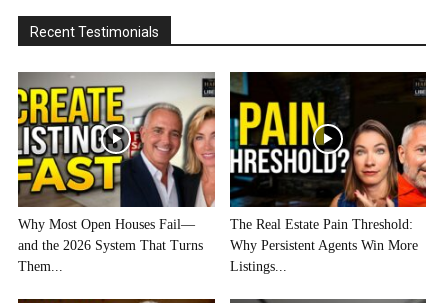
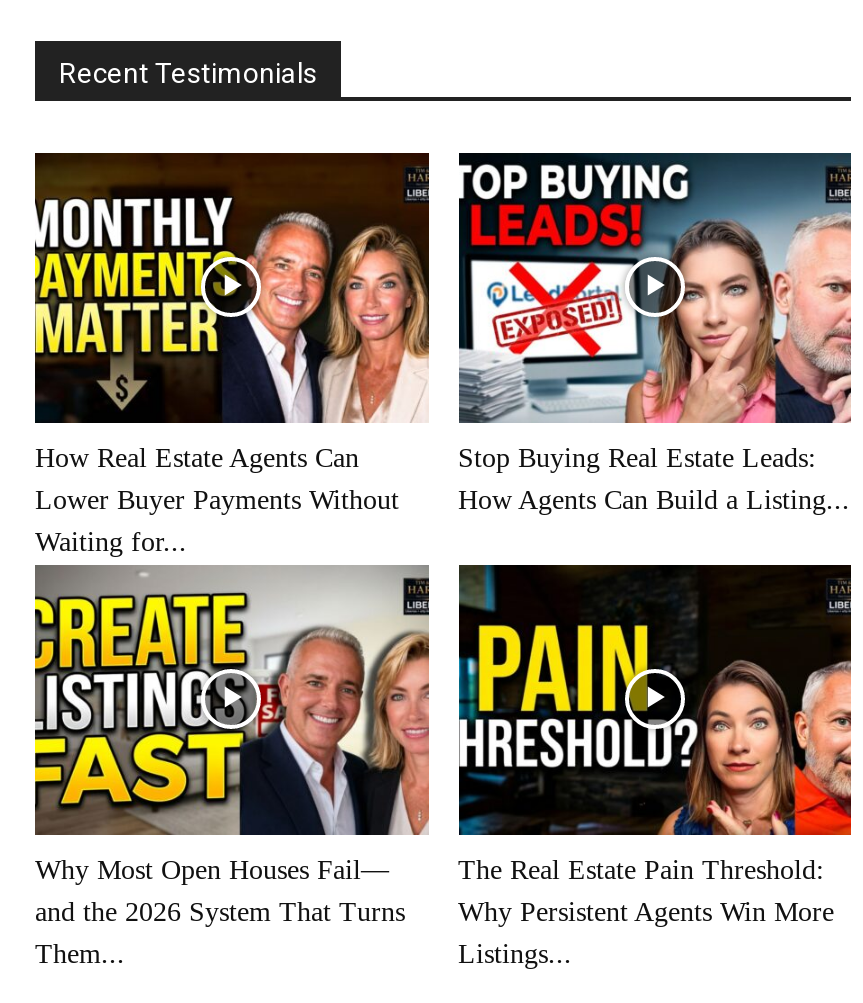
none -> [33,152,431,556] [image] | How Real Estate Agents Can | Lower Buyer Payments Without | Waiting for...
none -> [457,152,853,514] [image] | Stop Buying Real Estate Leads: | How Agents Can Build a Listing...

